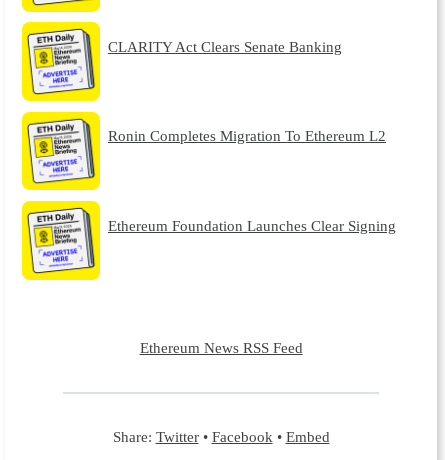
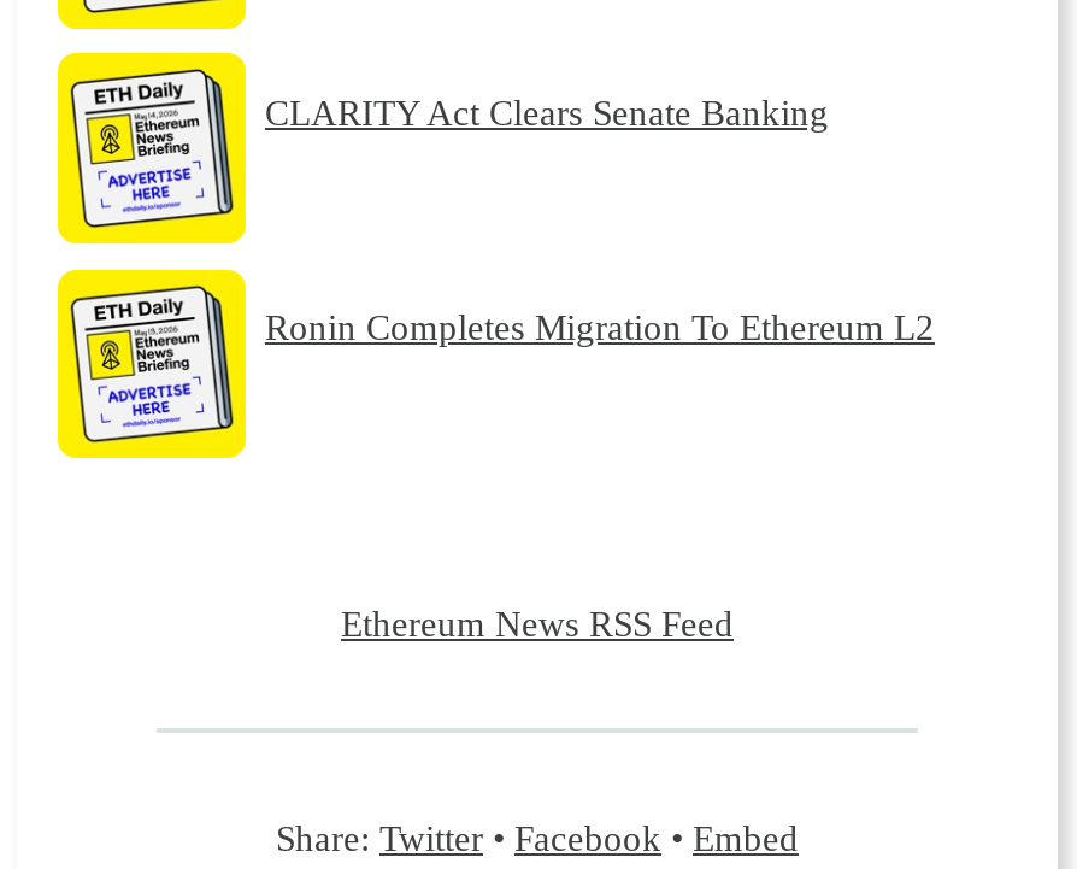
[108,216,396,233] Ethereum Foundation Launches Clear Signing -> none

